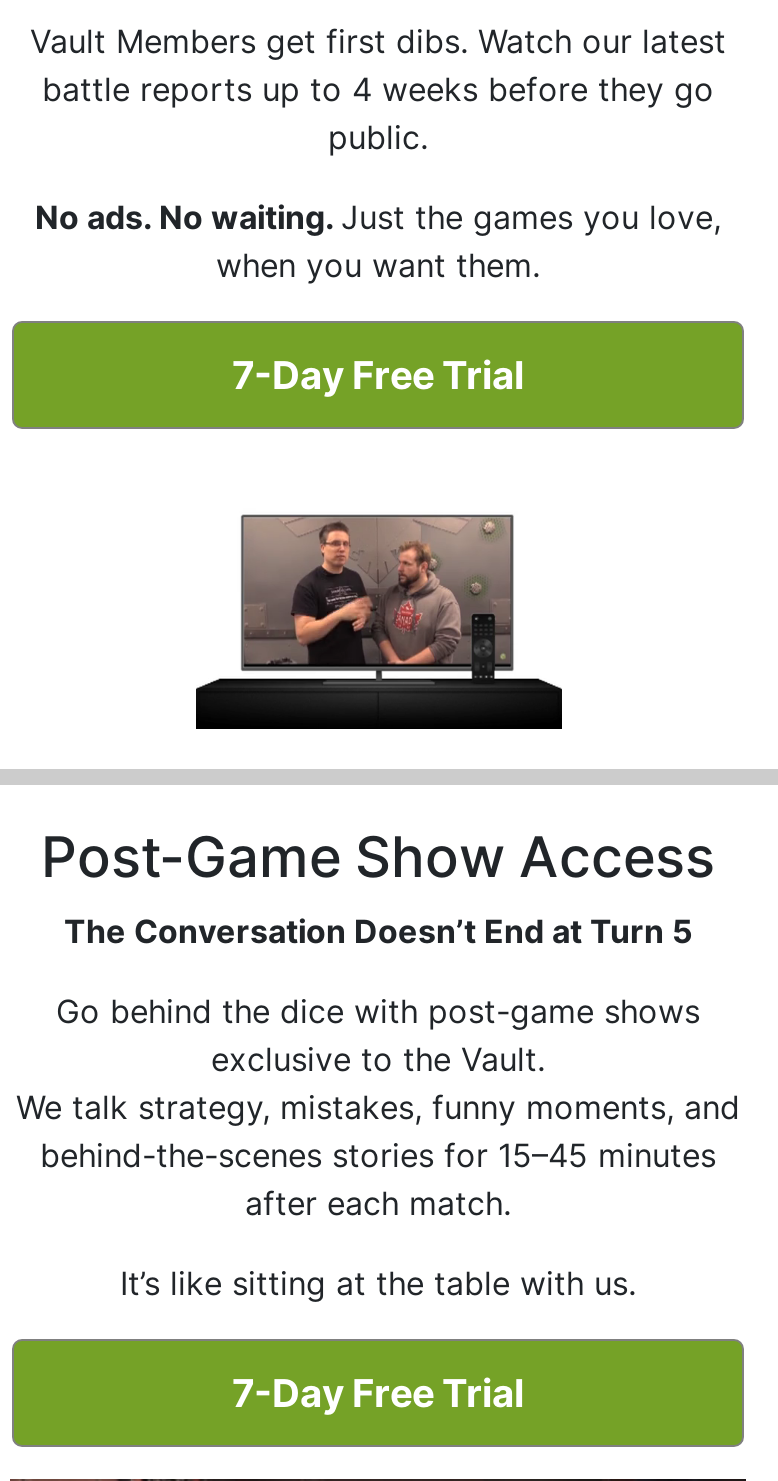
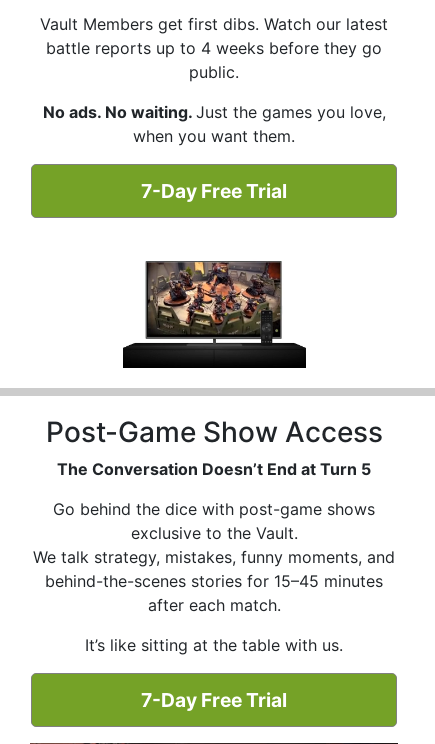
[242,517,512,665] [image] -> [146,261,281,337] [image]

